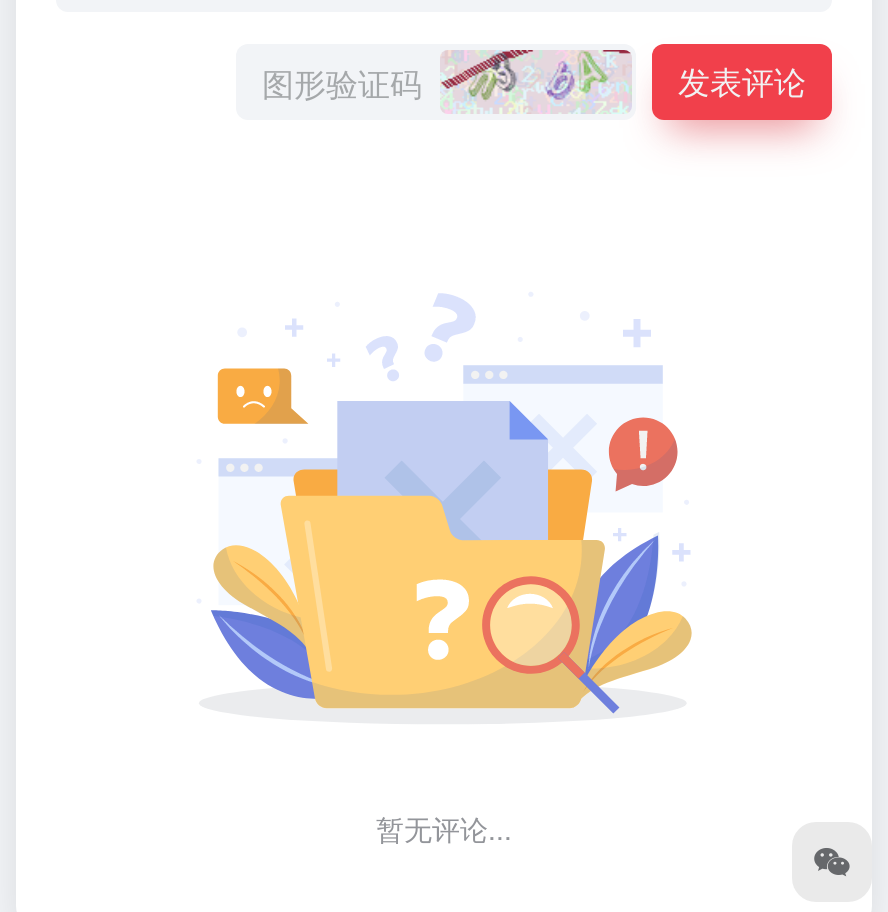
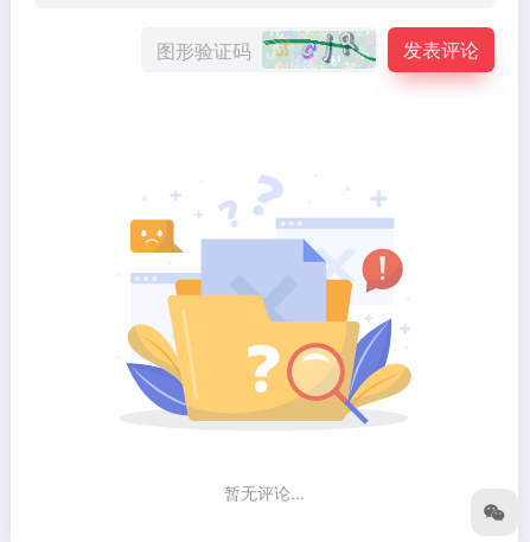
[442,48,632,112] [image] -> [262,31,377,69] [image]

